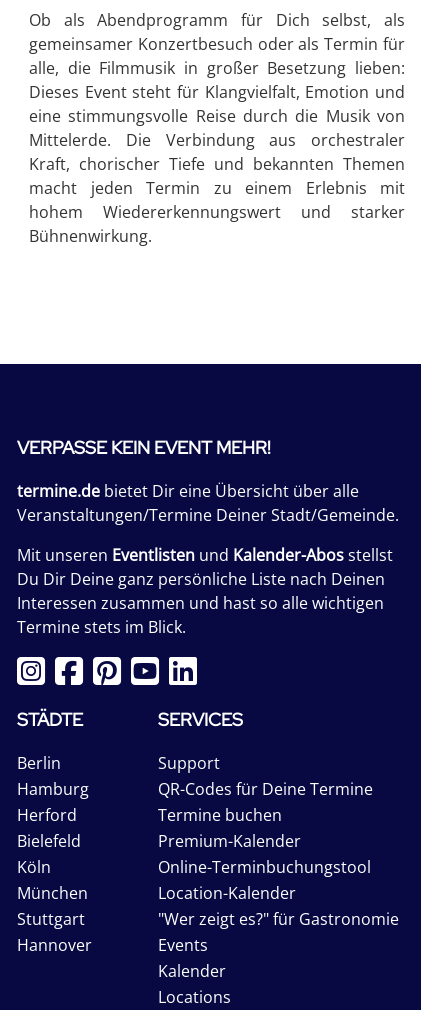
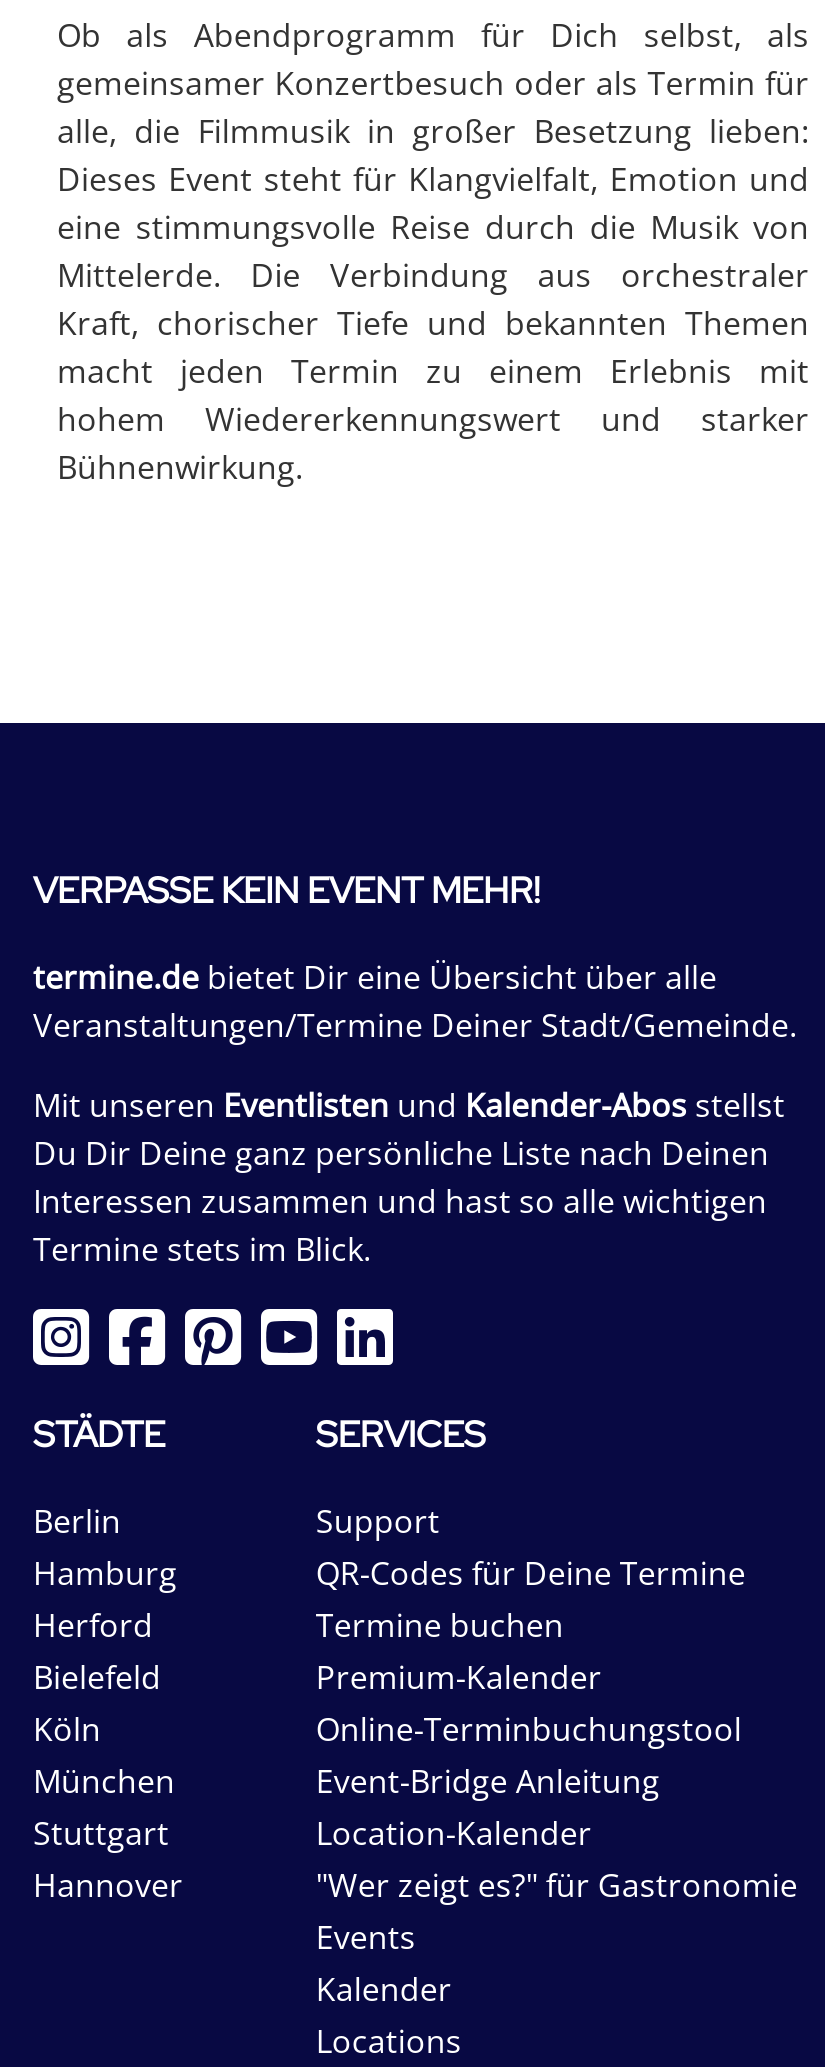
none -> [316,1759,660,1803] Event-Bridge Anleitung

